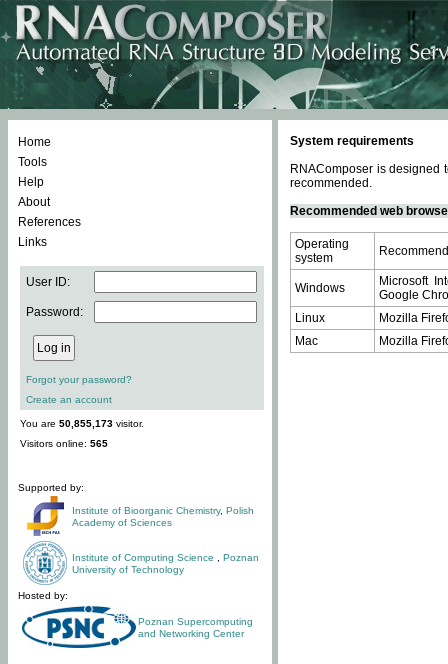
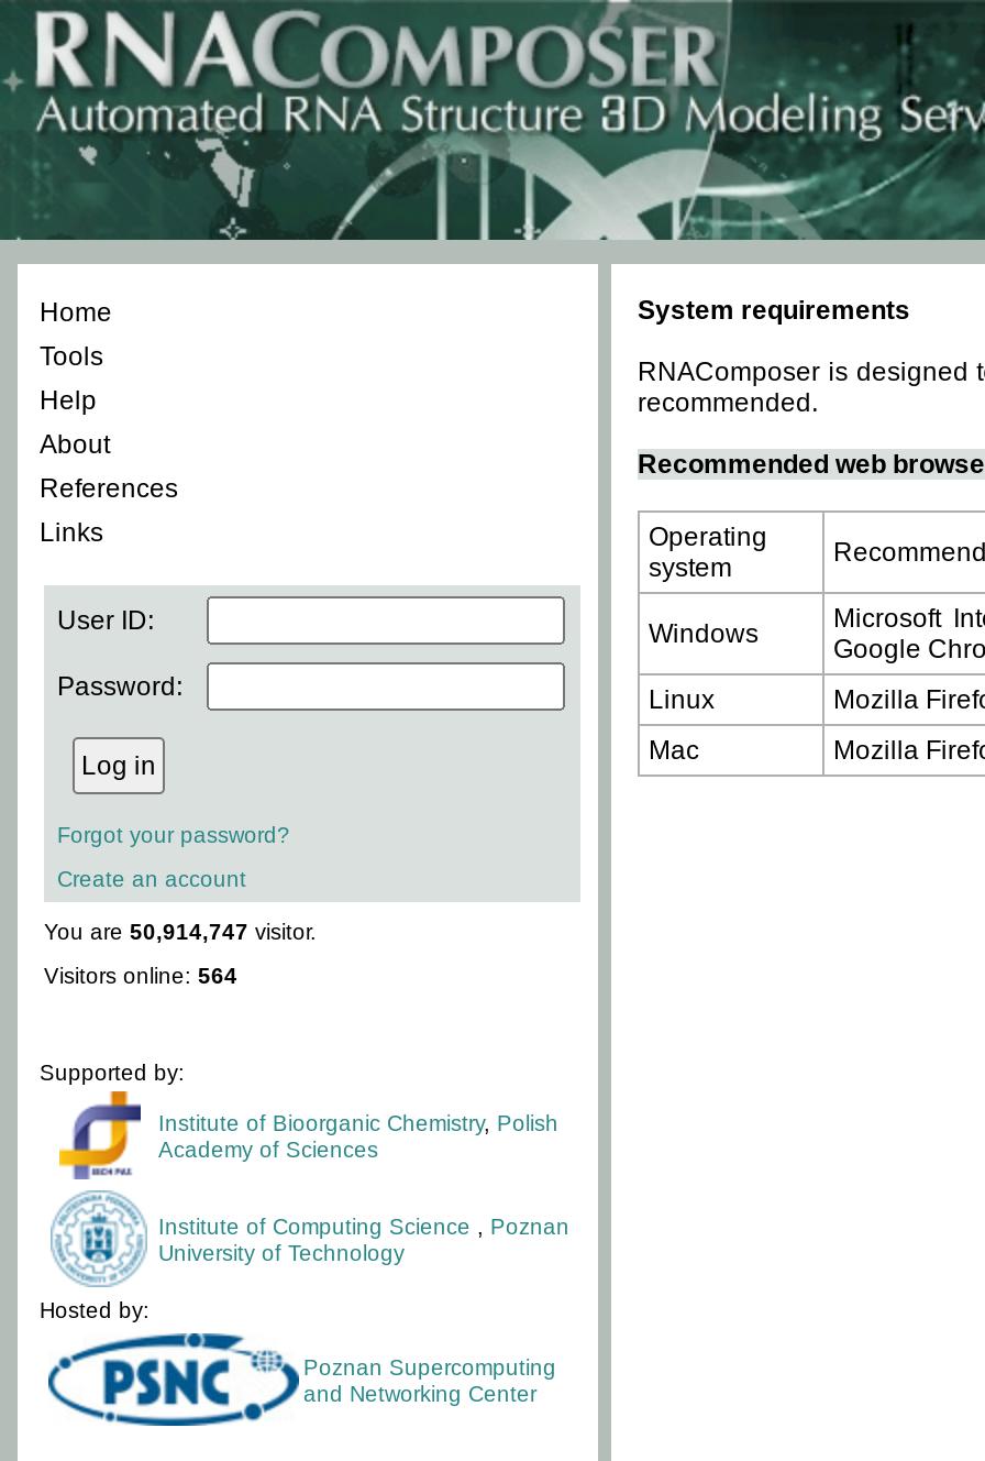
[20,418,144,429] You are 50,855,173 visitor. -> [44,920,317,944] You are 50,914,747 visitor.
[20,438,108,449] Visitors online: 565 -> [44,964,237,988] Visitors online: 564

